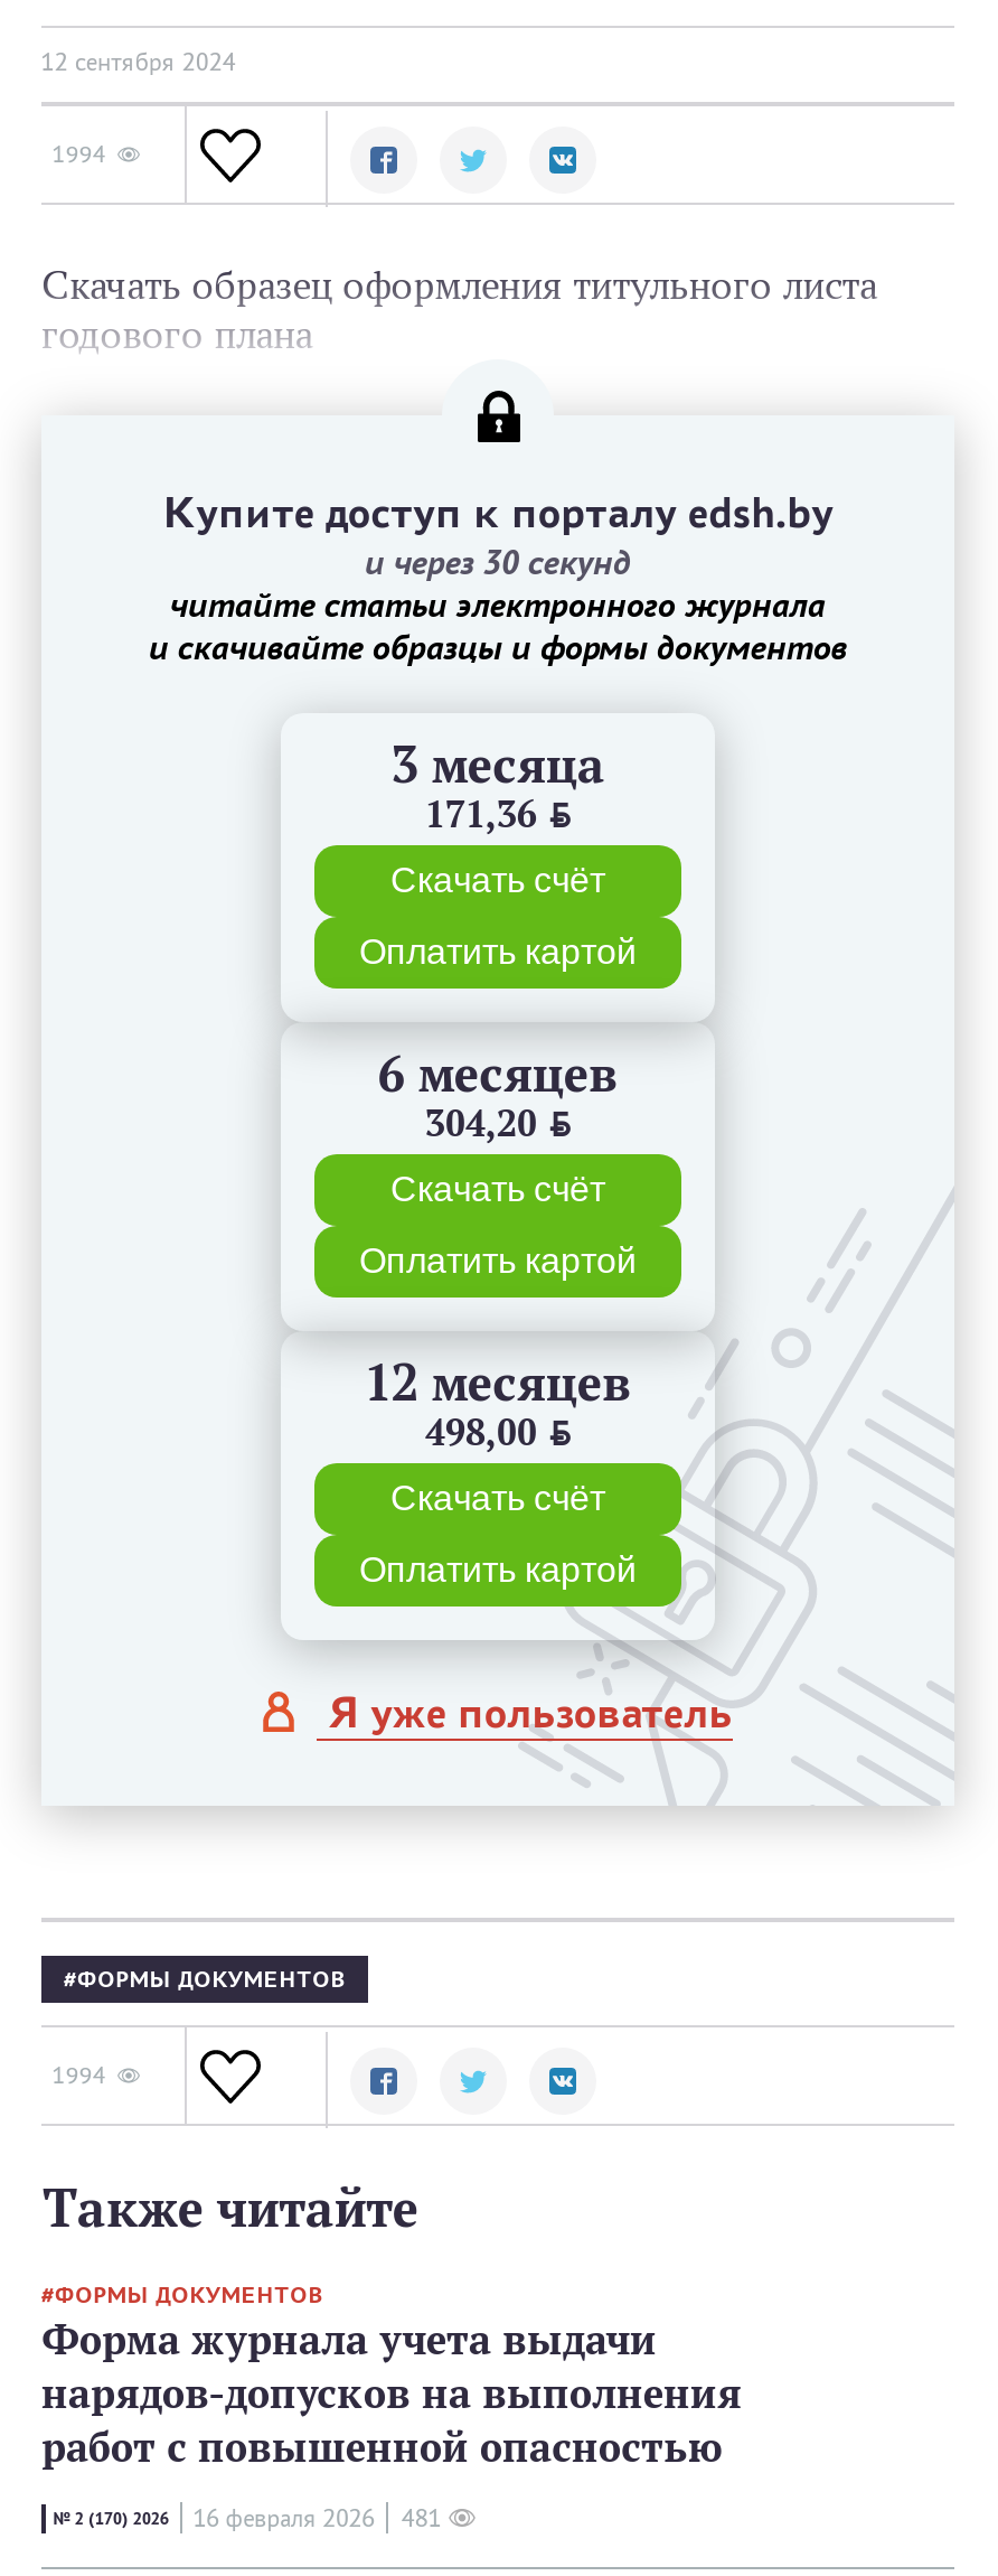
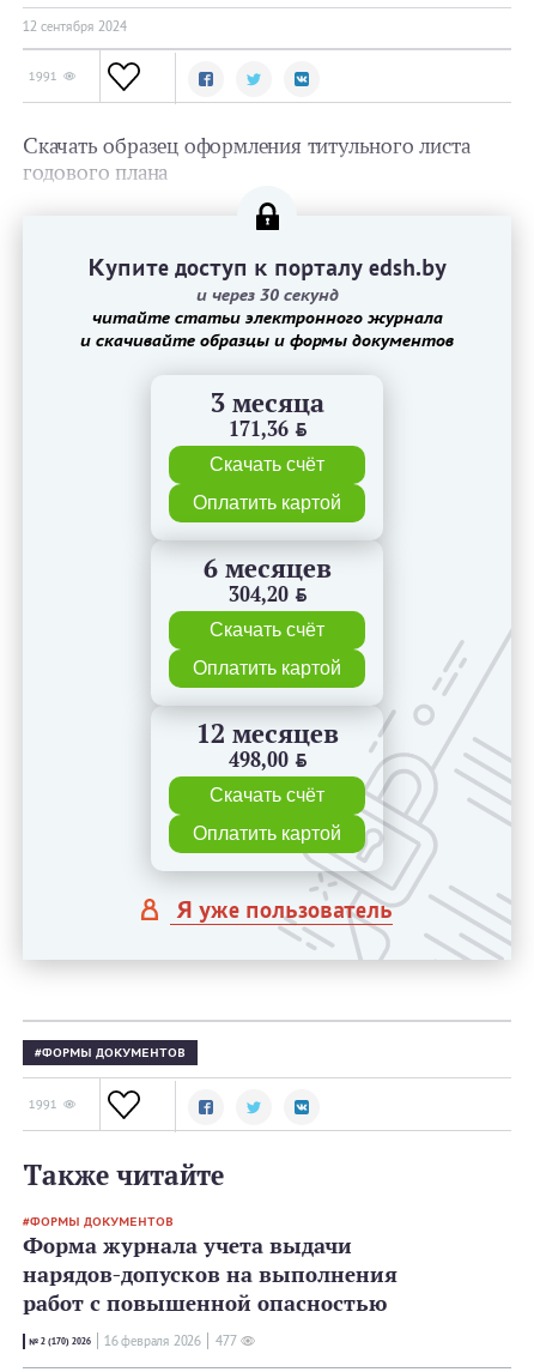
[53,140,106,167] 1994 -> [29,68,57,83] 1991
[53,2061,106,2088] 1994 -> [29,1096,57,1111] 1991
[402,2504,442,2531] 481 -> [216,1334,237,1348] 477

